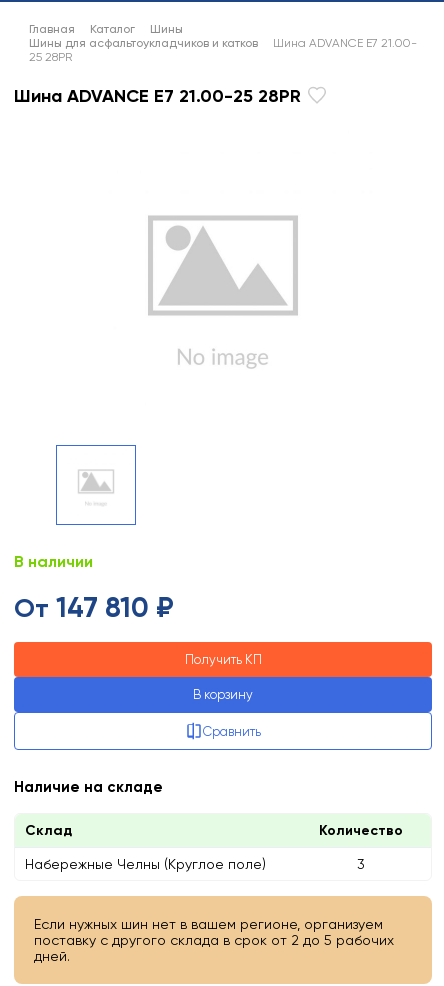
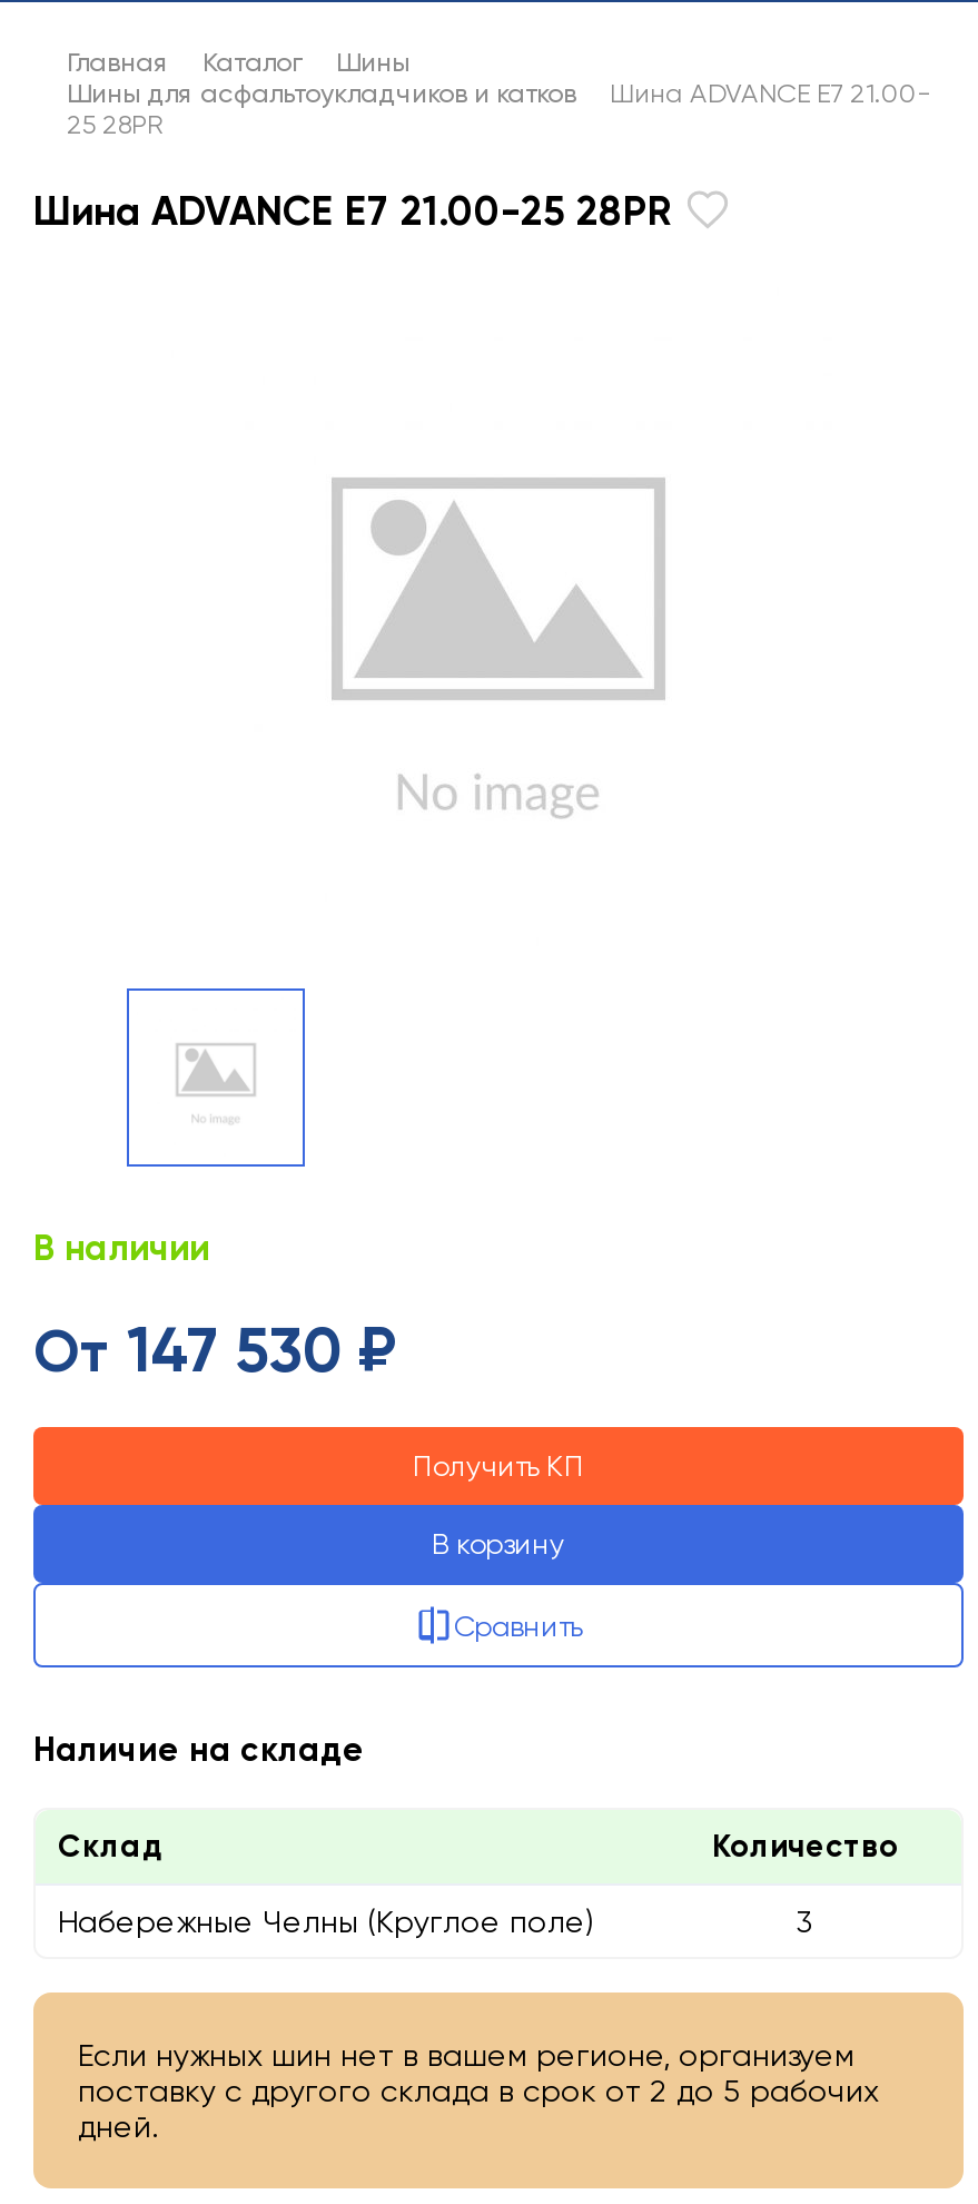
[14,591,174,624] От 147 810 ₽ -> [33,1313,398,1387] От 147 530 ₽

